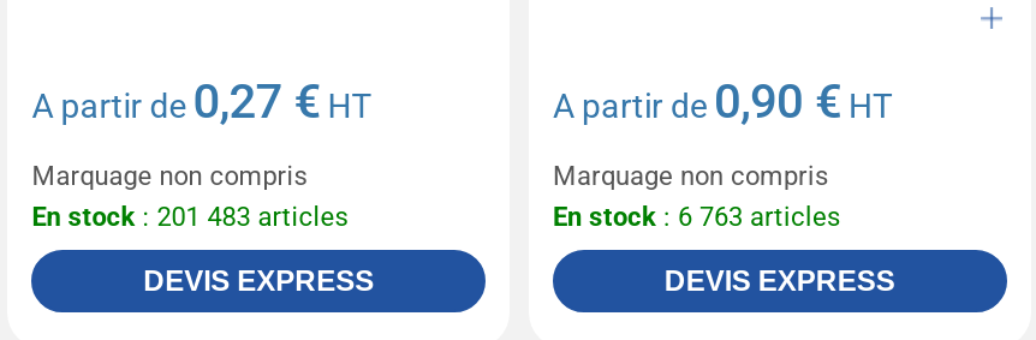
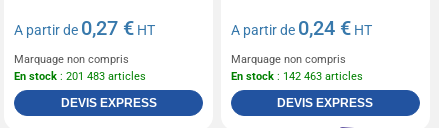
[553,71,892,129] A partir de0,90 €HT -> [231,16,372,40] A partir de0,24 €HT
[553,201,841,232] En stock: 6 763 articles -> [231,70,363,83] En stock: 142 463 articles

